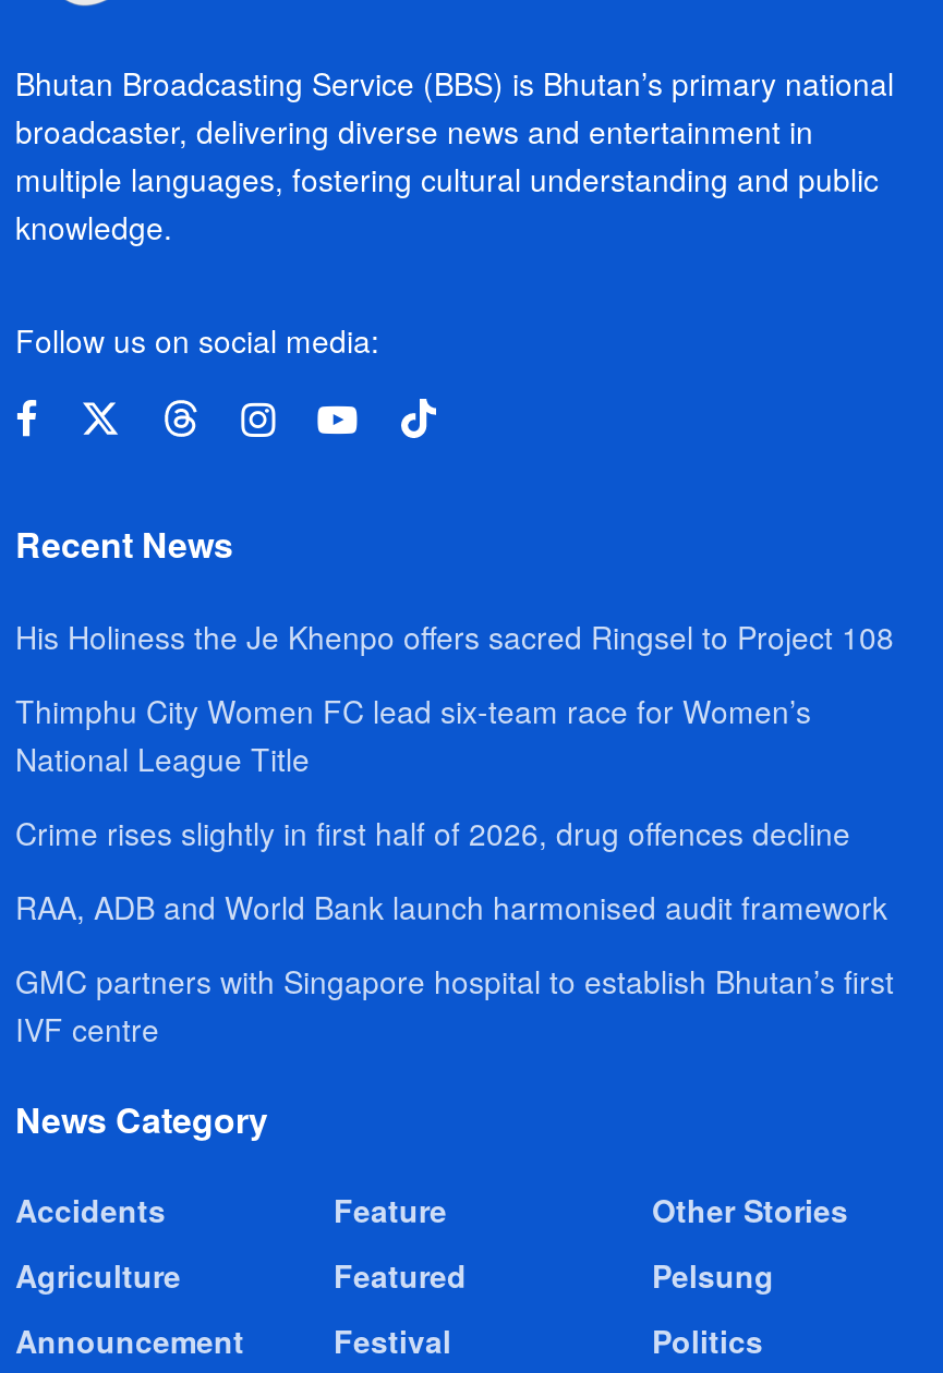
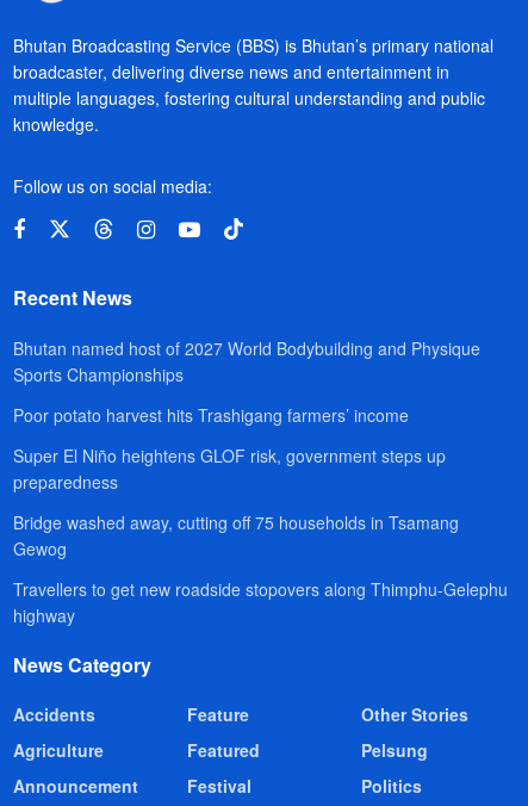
[15,615,894,659] His Holiness the Je Khenpo offers sacred Ringsel to Project 108 -> [13,337,480,387] Bhutan named host of 2027 World Bodybuilding and Physique | Sports Championships
[15,689,811,781] Thimphu City Women FC lead six-team race for Women’s | National League Title -> [13,403,409,427] Poor potato harvest hits Trashigang farmers’ income
[15,811,850,855] Crime rises slightly in first half of 2026, drug offences decline -> [13,444,446,494] Super El Niño heightens GLOF risk, government steps up | preparedness
[15,885,887,929] RAA, ADB and World Bank launch harmonised audit framework -> [13,511,459,561] Bridge washed away, cutting off 75 households in Tsamang | Gewog
[15,960,894,1051] GMC partners with Singapore hospital to establish Bhutan’s first | IVF centre -> [13,577,508,628] Travellers to get new roadside stopovers along Thimphu-Gelephu | highway

